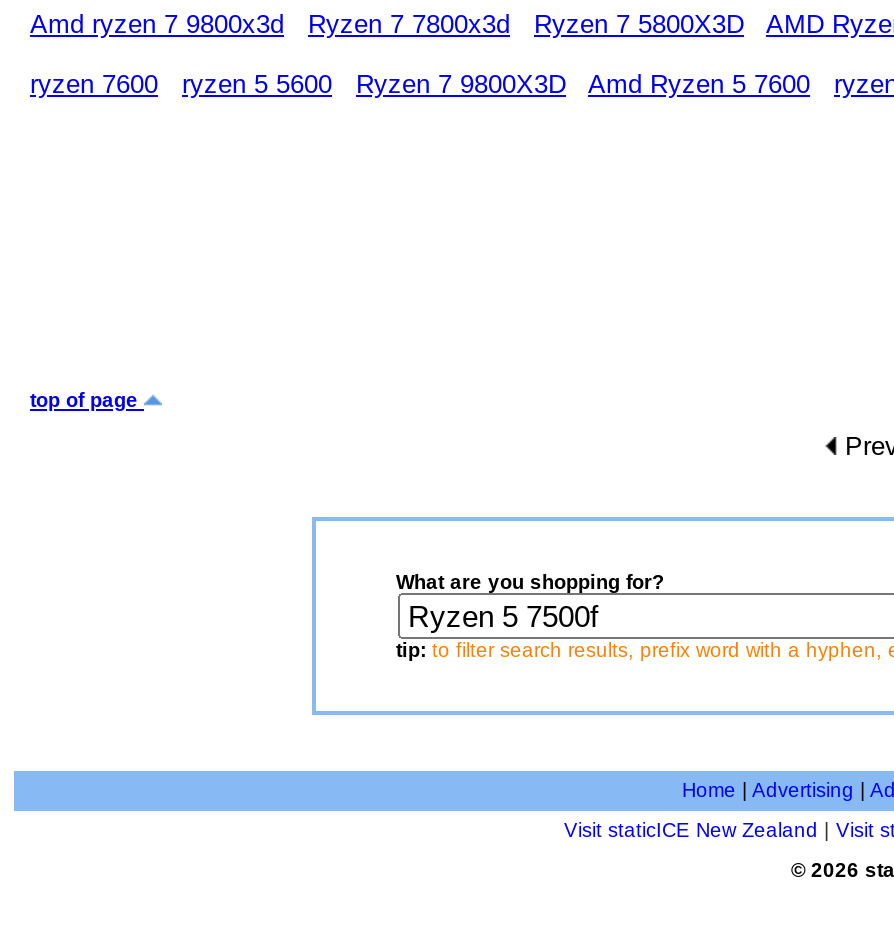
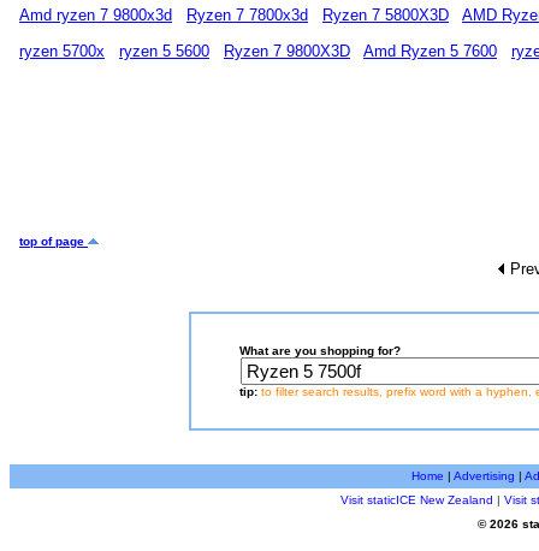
[30,69,158,99] ryzen 7600 -> [19,42,105,60] ryzen 5700x

